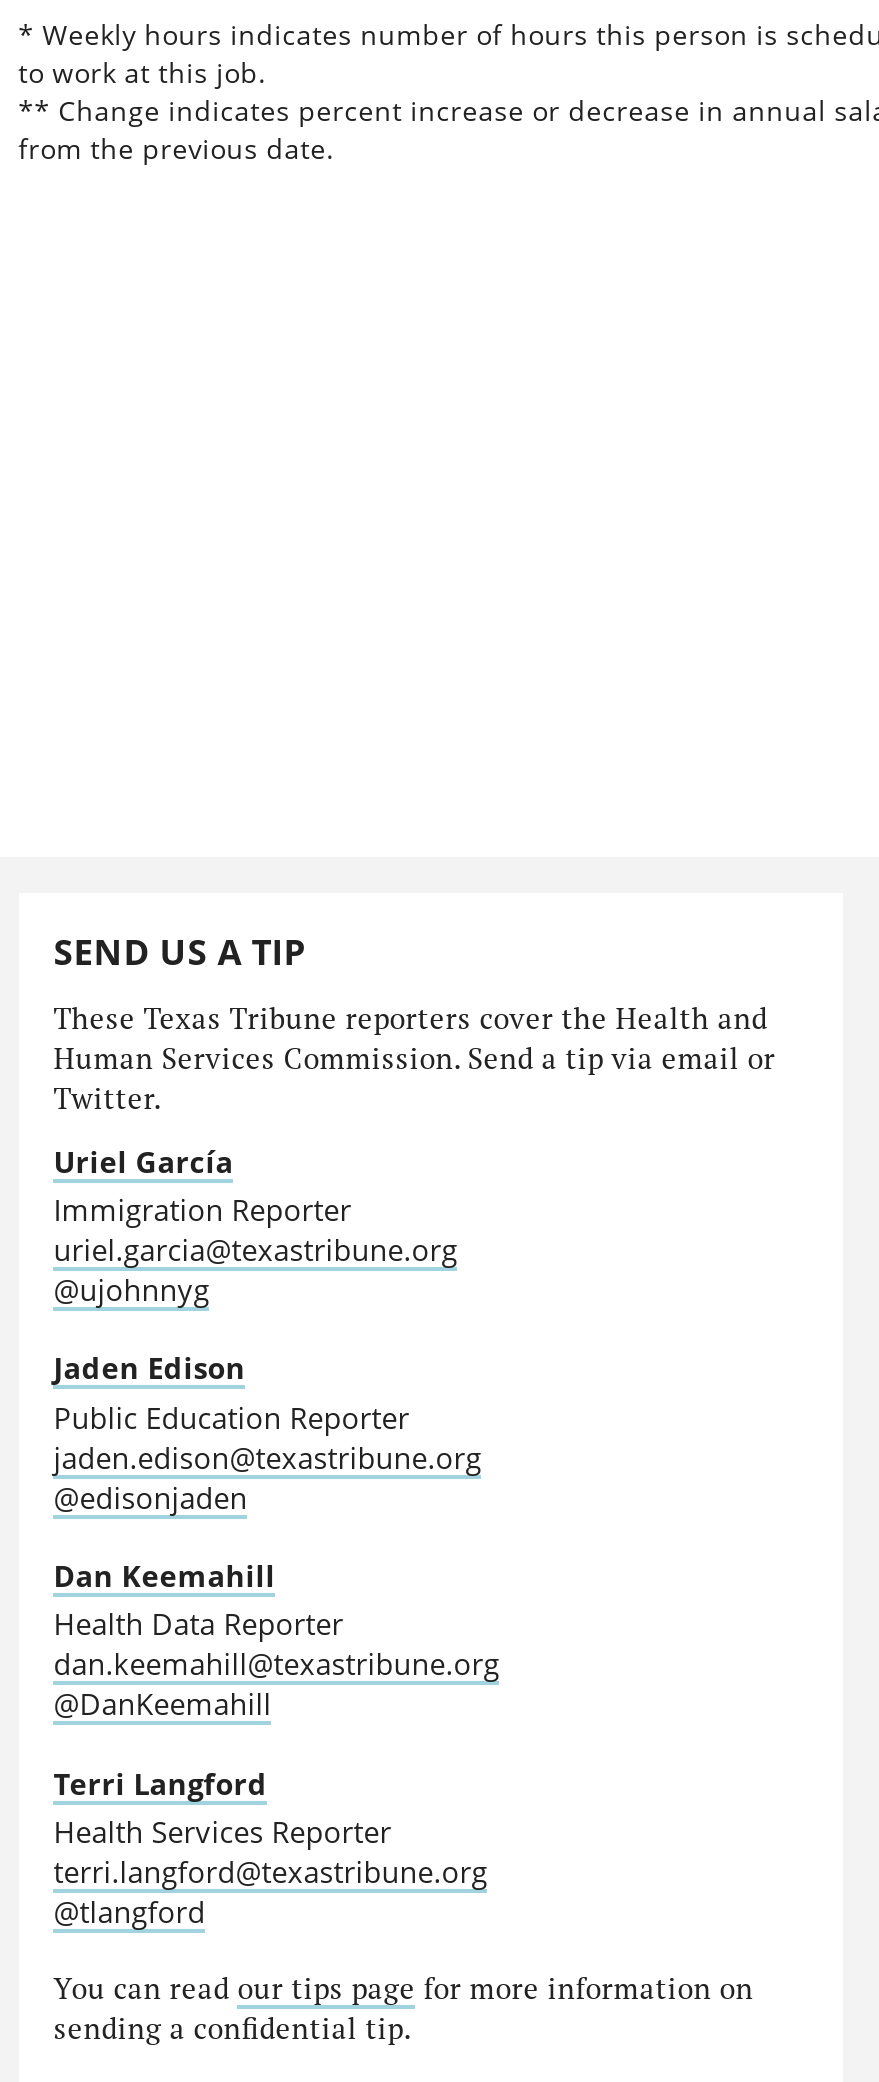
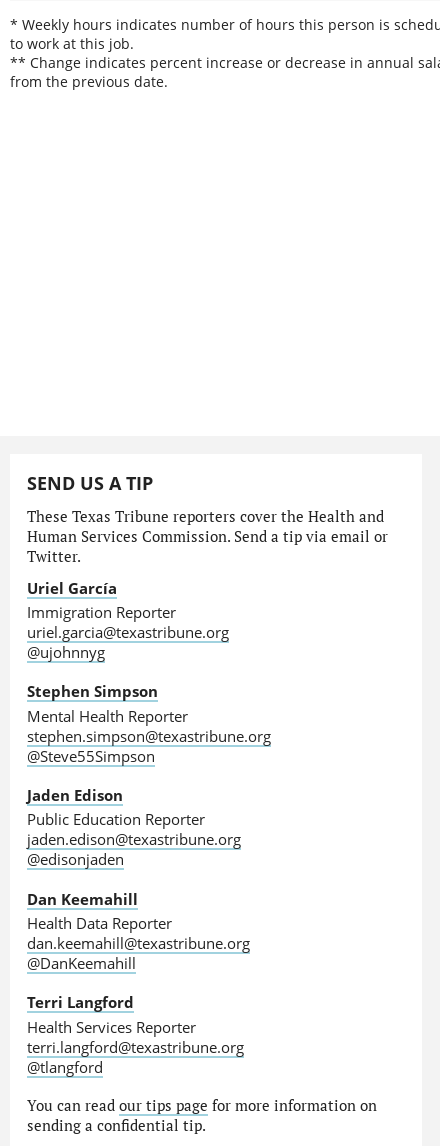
none -> [27,681,271,766] Stephen Simpson | Mental Health Reporter | stephen.simpson@texastribune.org | @Steve55Simpson

